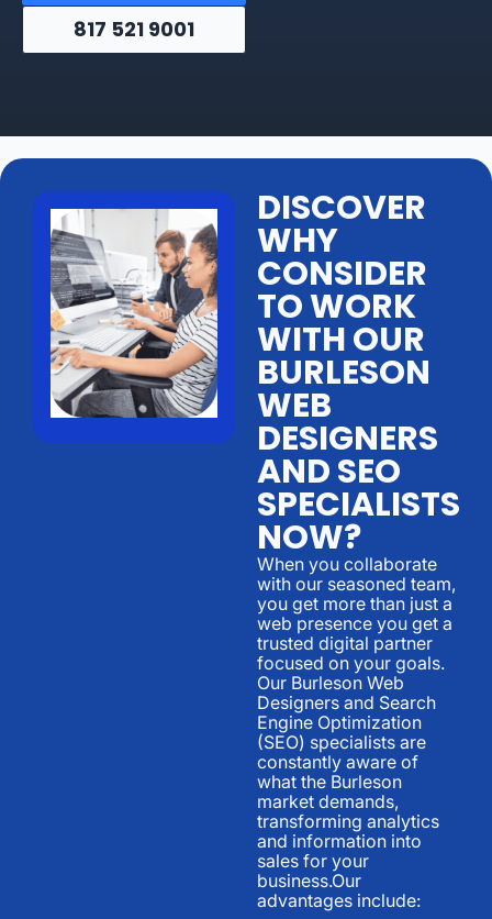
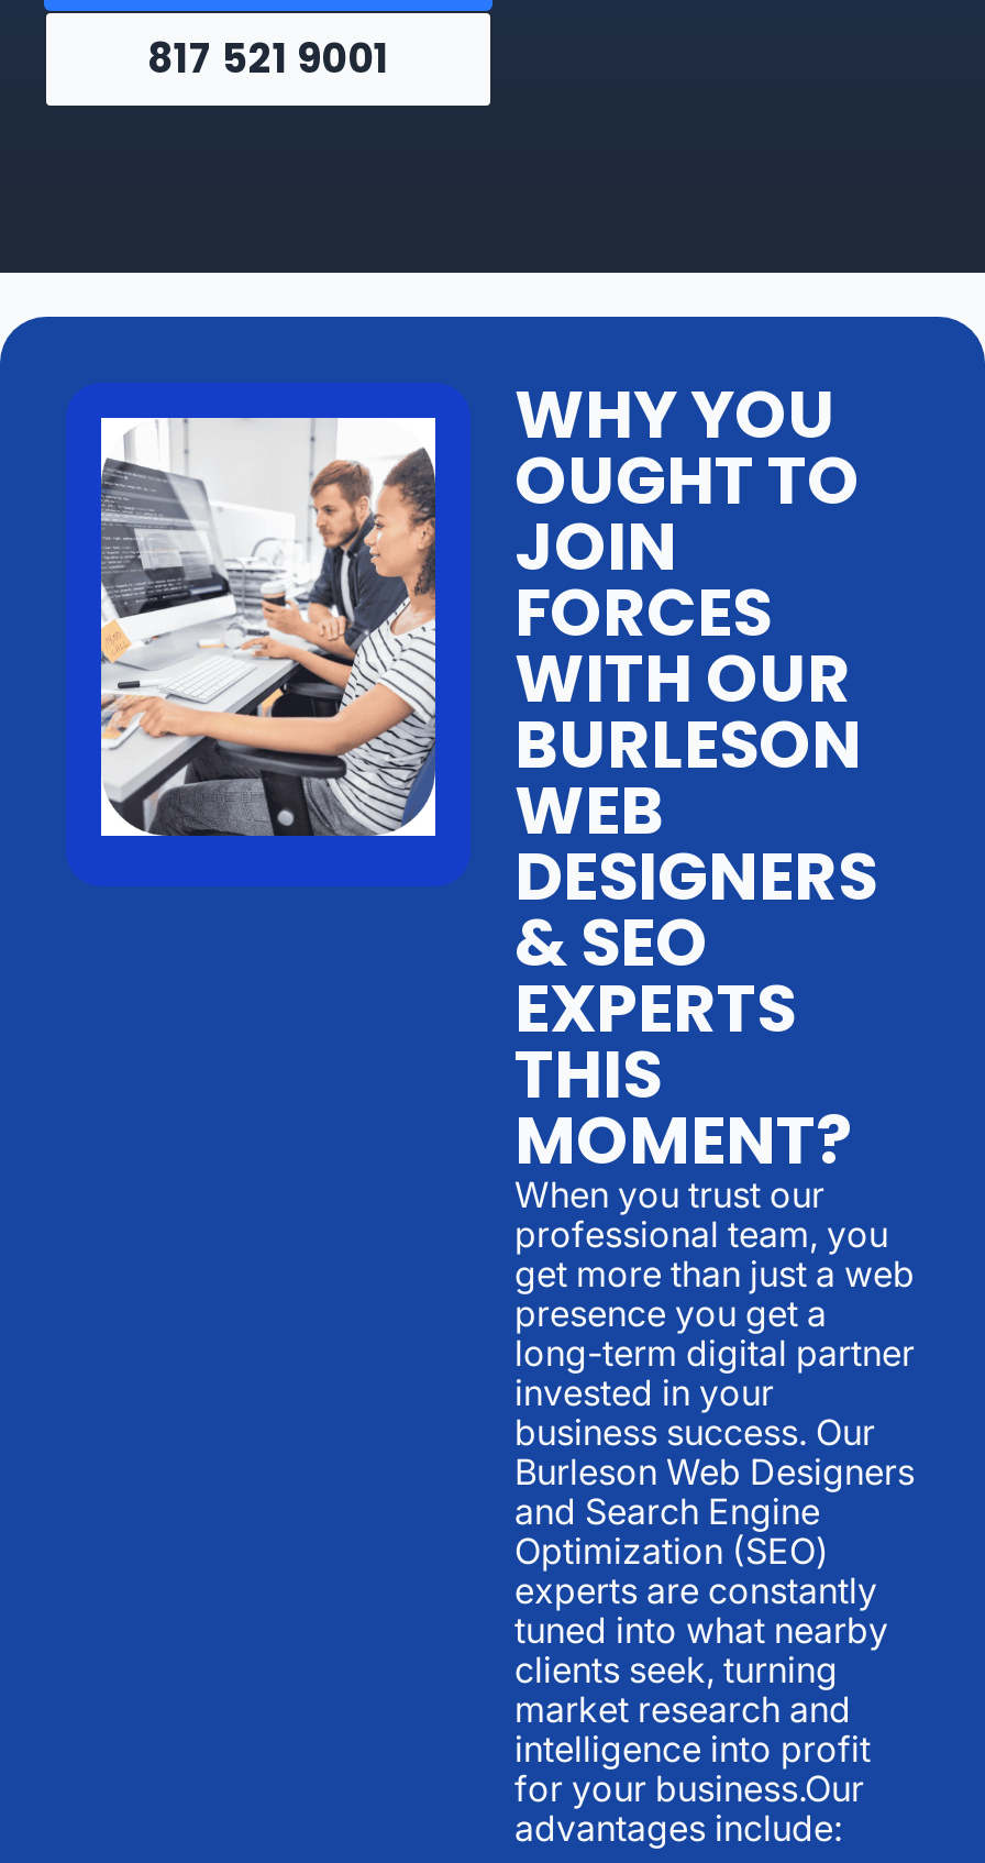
[257,184,427,330] DISCOVER | WHY | CONSIDER | TO WORK -> [514,369,860,659] WHY YOU | OUGHT TO | JOIN | FORCES
[257,448,460,891] AND SEO | SPECIALISTS | NOW? | When you collaborate | with our seasoned team, | you get more than just a | web presence you get a | trusted digital partner | focused on your goals. | Our Burleson Web | Designers and Search | Engine Optimization | (SEO) specialists are | constantly aware of | what the Burleson | market demands, | transforming analytics | and information into | sales for your | business.Our -> [514,897,915,1810] & SEO | EXPERTS | THIS | MOMENT? | When you trust our | professional team, you | get more than just a web | presence you get a | long-term digital partner | invested in your | business success. Our | Burleson Web Designers | and Search Engine | Optimization (SEO) | experts are constantly | tuned into what nearby | clients seek, turning | market research and | intelligence into profit | for your business.Our

